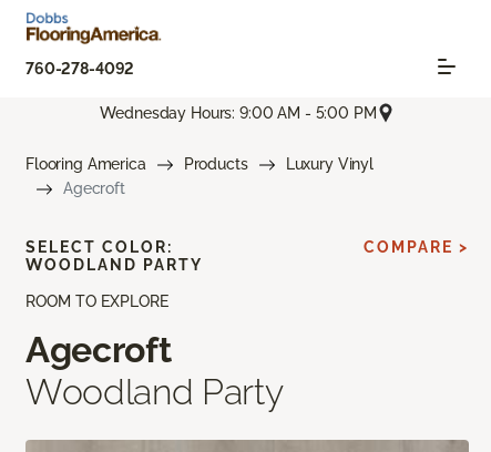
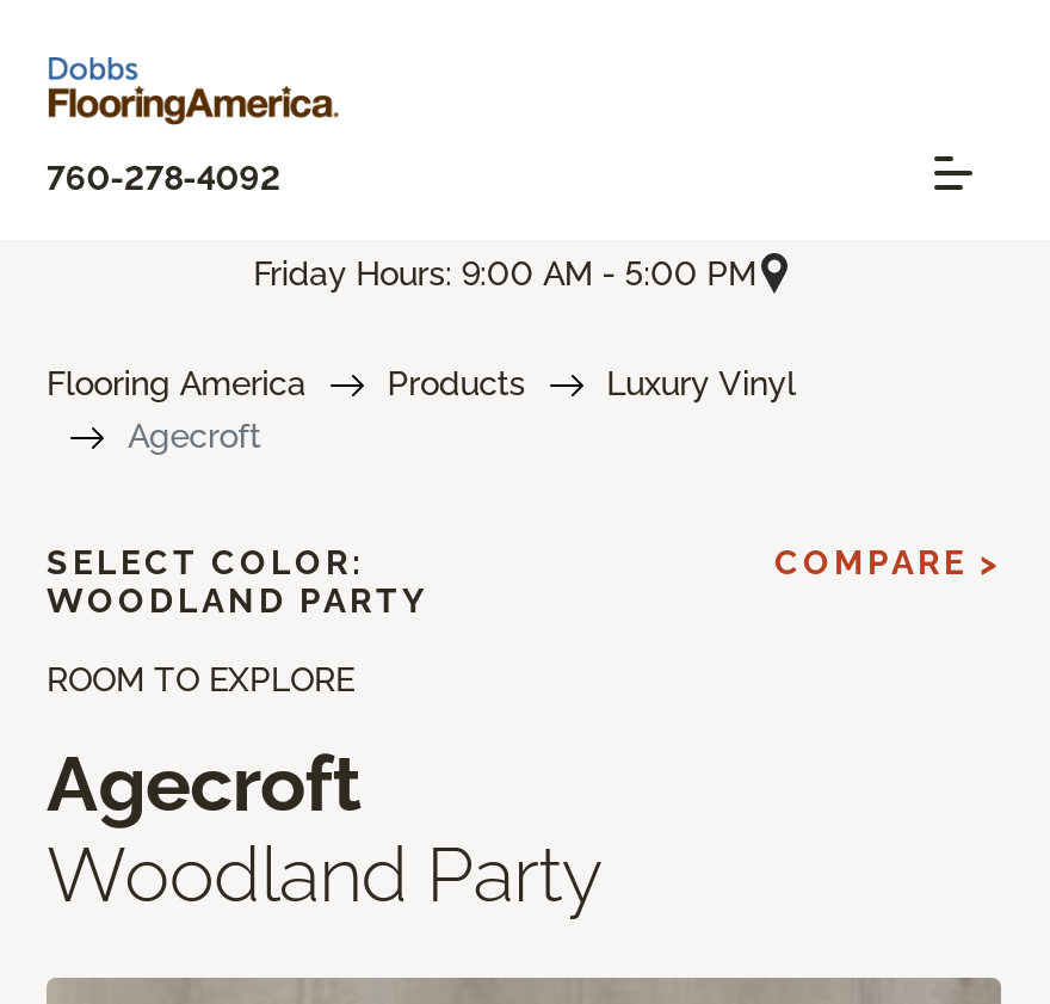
[100,104,376,122] Wednesday Hours: 9:00 AM - 5:00 PM -> [253,254,756,292] Friday Hours: 9:00 AM - 5:00 PM

